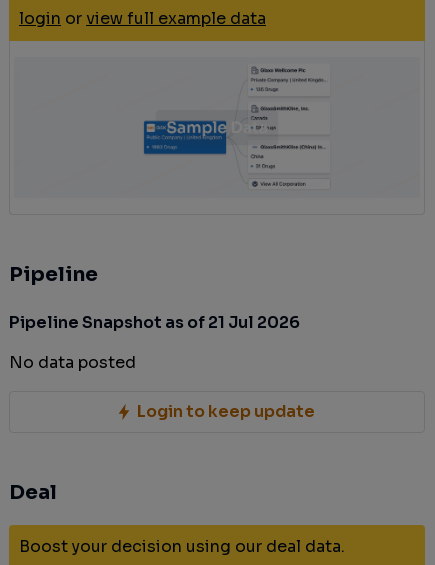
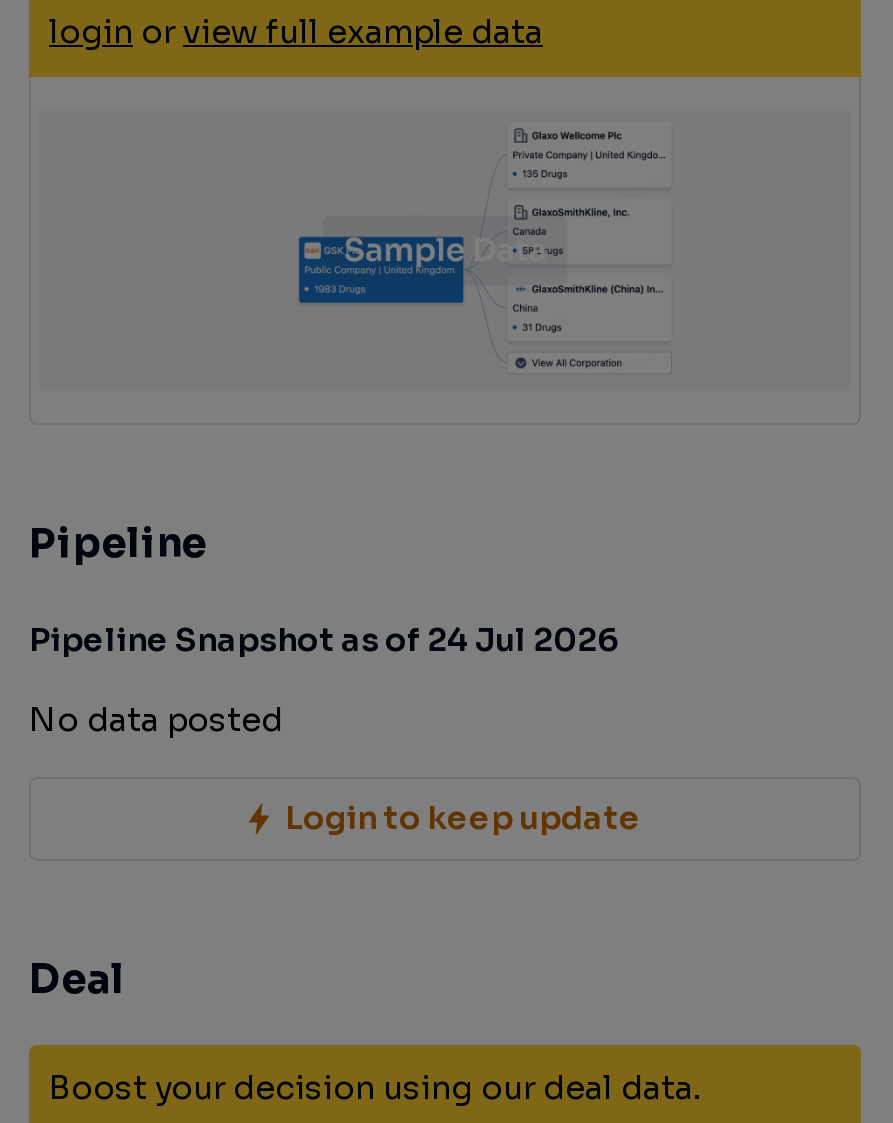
[9,312,300,333] Pipeline Snapshot as of 21 Jul 2026 -> [29,619,619,661] Pipeline Snapshot as of 24 Jul 2026

